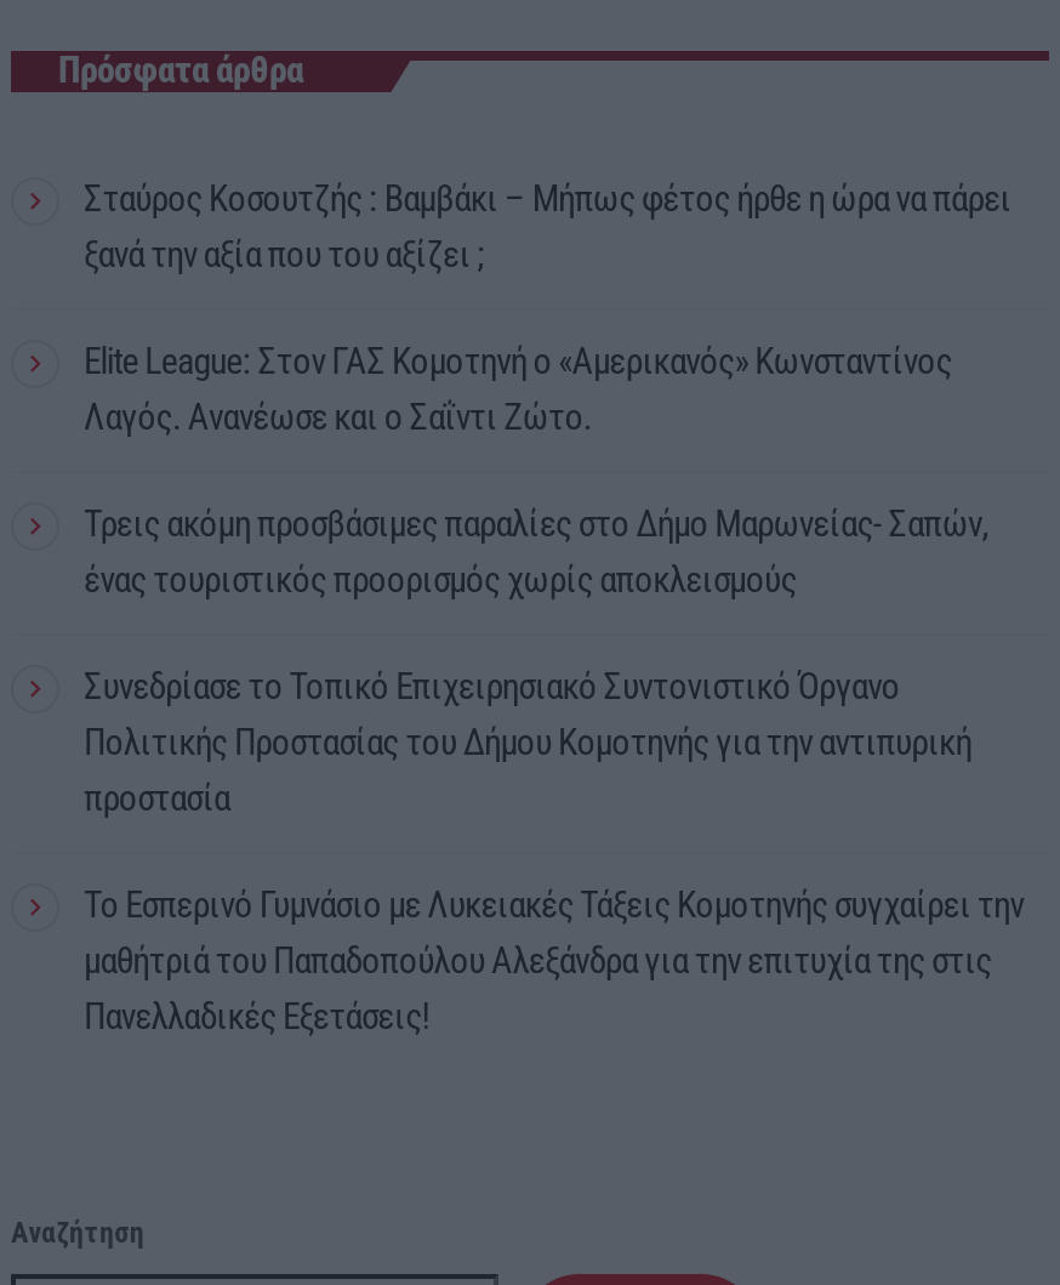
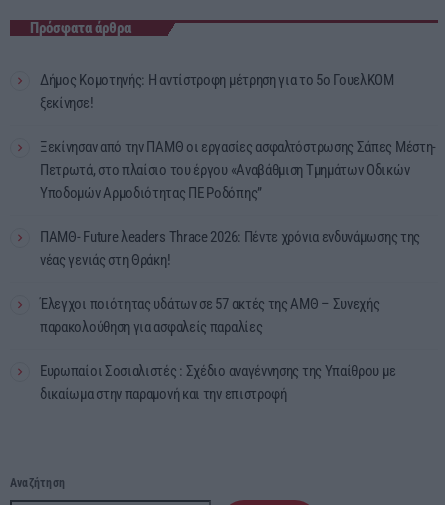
[84,177,1011,277] Σταύρος Κοσουτζής : Βαμβάκι – Μήπως φέτος ήρθε η ώρα να πάρει | ξανά την αξία που του αξίζει ; -> [40,71,394,112] Δήμος Κομοτηνής: Η αντίστροφη μέτρηση για το 5ο ΓουελΚΟΜ | ξεκίνησε!
[84,340,952,439] Elite League: Στον ΓΑΣ Κομοτηνή ο «Αμερικανός» Κωνσταντίνος | Λαγός. Ανανέωσε και ο Σαΐντι Ζώτο. -> [40,138,436,202] Ξεκίνησαν από την ΠΑΜΘ οι εργασίες ασφαλτόστρωσης Σάπες Μέστη- | Πετρωτά, στο πλαίσιο του έργου «Αναβάθμιση Τμημάτων Οδικών | Υποδομών Αρμοδιότητας ΠΕ Ροδόπης”
[84,502,988,602] Τρεις ακόμη προσβάσιμες παραλίες στο Δήμο Μαρωνείας- Σαπών, | ένας τουριστικός προορισμός χωρίς αποκλεισμούς -> [40,228,420,269] ΠΑΜΘ- Future λeaders Thrace 2026: Πέντε χρόνια ενδυνάμωσης της | νέας γενιάς στη Θράκη!
[84,665,971,820] Συνεδρίασε το Τοπικό Επιχειρησιακό Συντονιστικό Όργανο | Πολιτικής Προστασίας του Δήμου Κομοτηνής για την αντιπυρική | προστασία -> [40,295,379,336] Έλεγχοι ποιότητας υδάτων σε 57 ακτές της ΑΜΘ – Συνεχής | παρακολούθηση για ασφαλείς παραλίες
[84,883,1023,1039] Το Εσπερινό Γυμνάσιο με Λυκειακές Τάξεις Κομοτηνής συγχαίρει την | μαθήτριά του Παπαδοπούλου Αλεξάνδρα για την επιτυχία της στις | Πανελλαδικές Εξετάσεις! -> [40,362,395,403] Ευρωπαίοι Σοσιαλιστές : Σχέδιο αναγέννησης της Υπαίθρου με | δικαίωμα στην παραμονή και την επιστροφή

